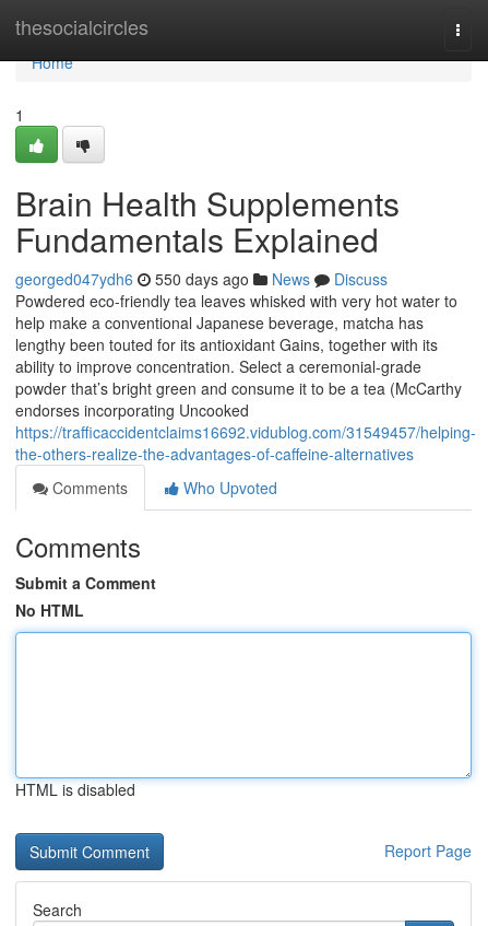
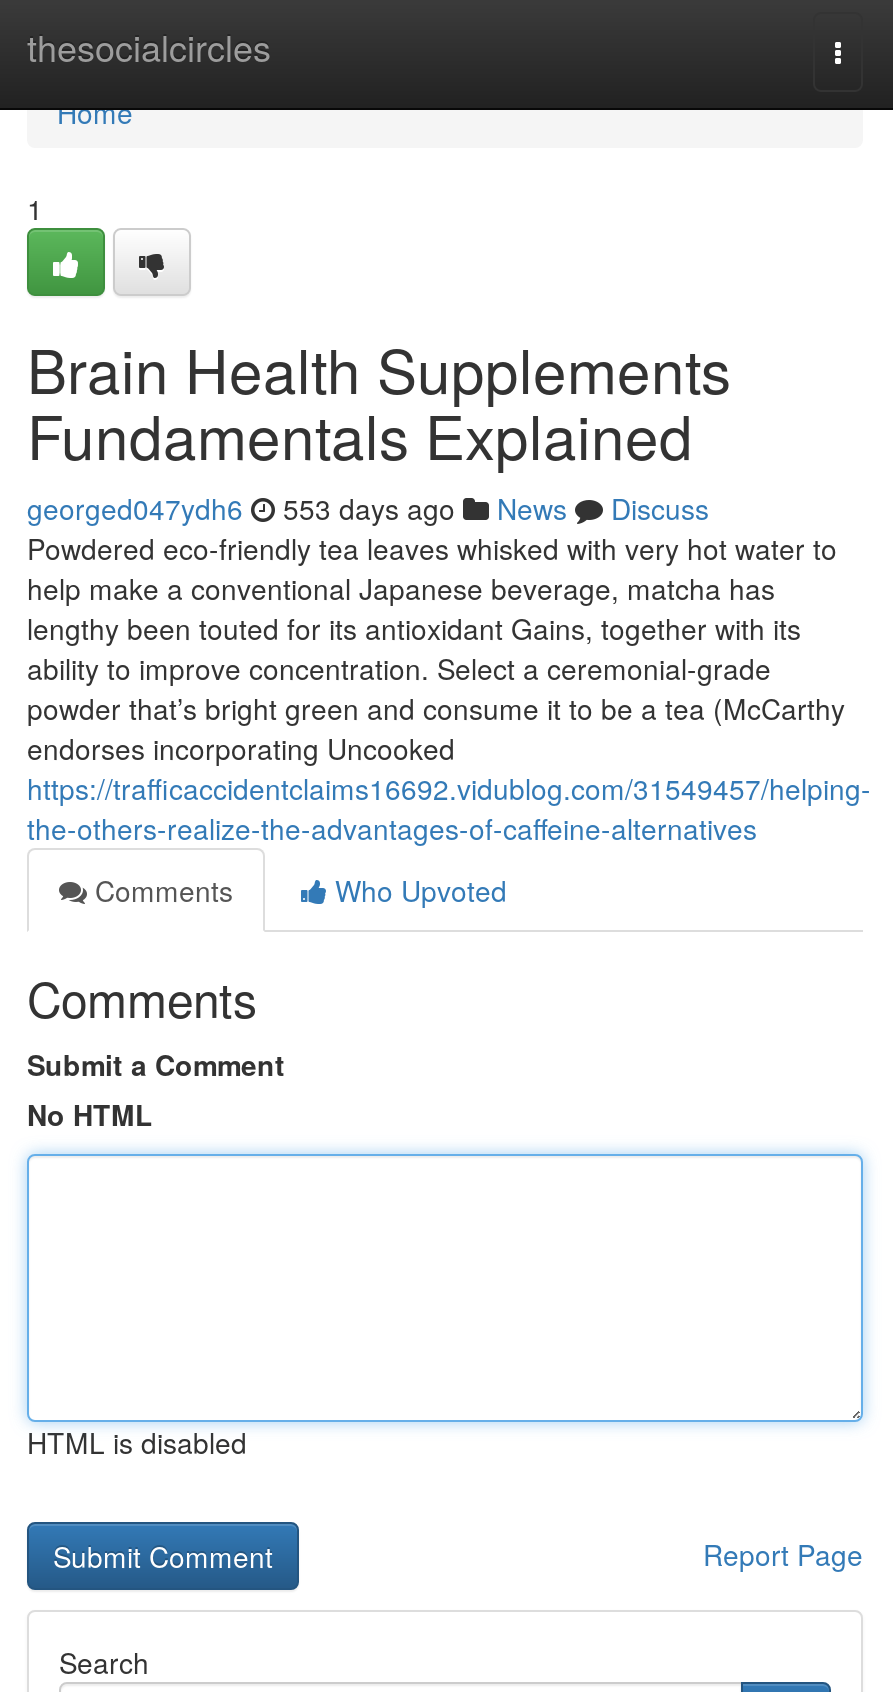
[15,268,388,290] georged047ydh6 550 days ago News Discuss -> [27,488,709,528] georged047ydh6 553 days ago News Discuss

